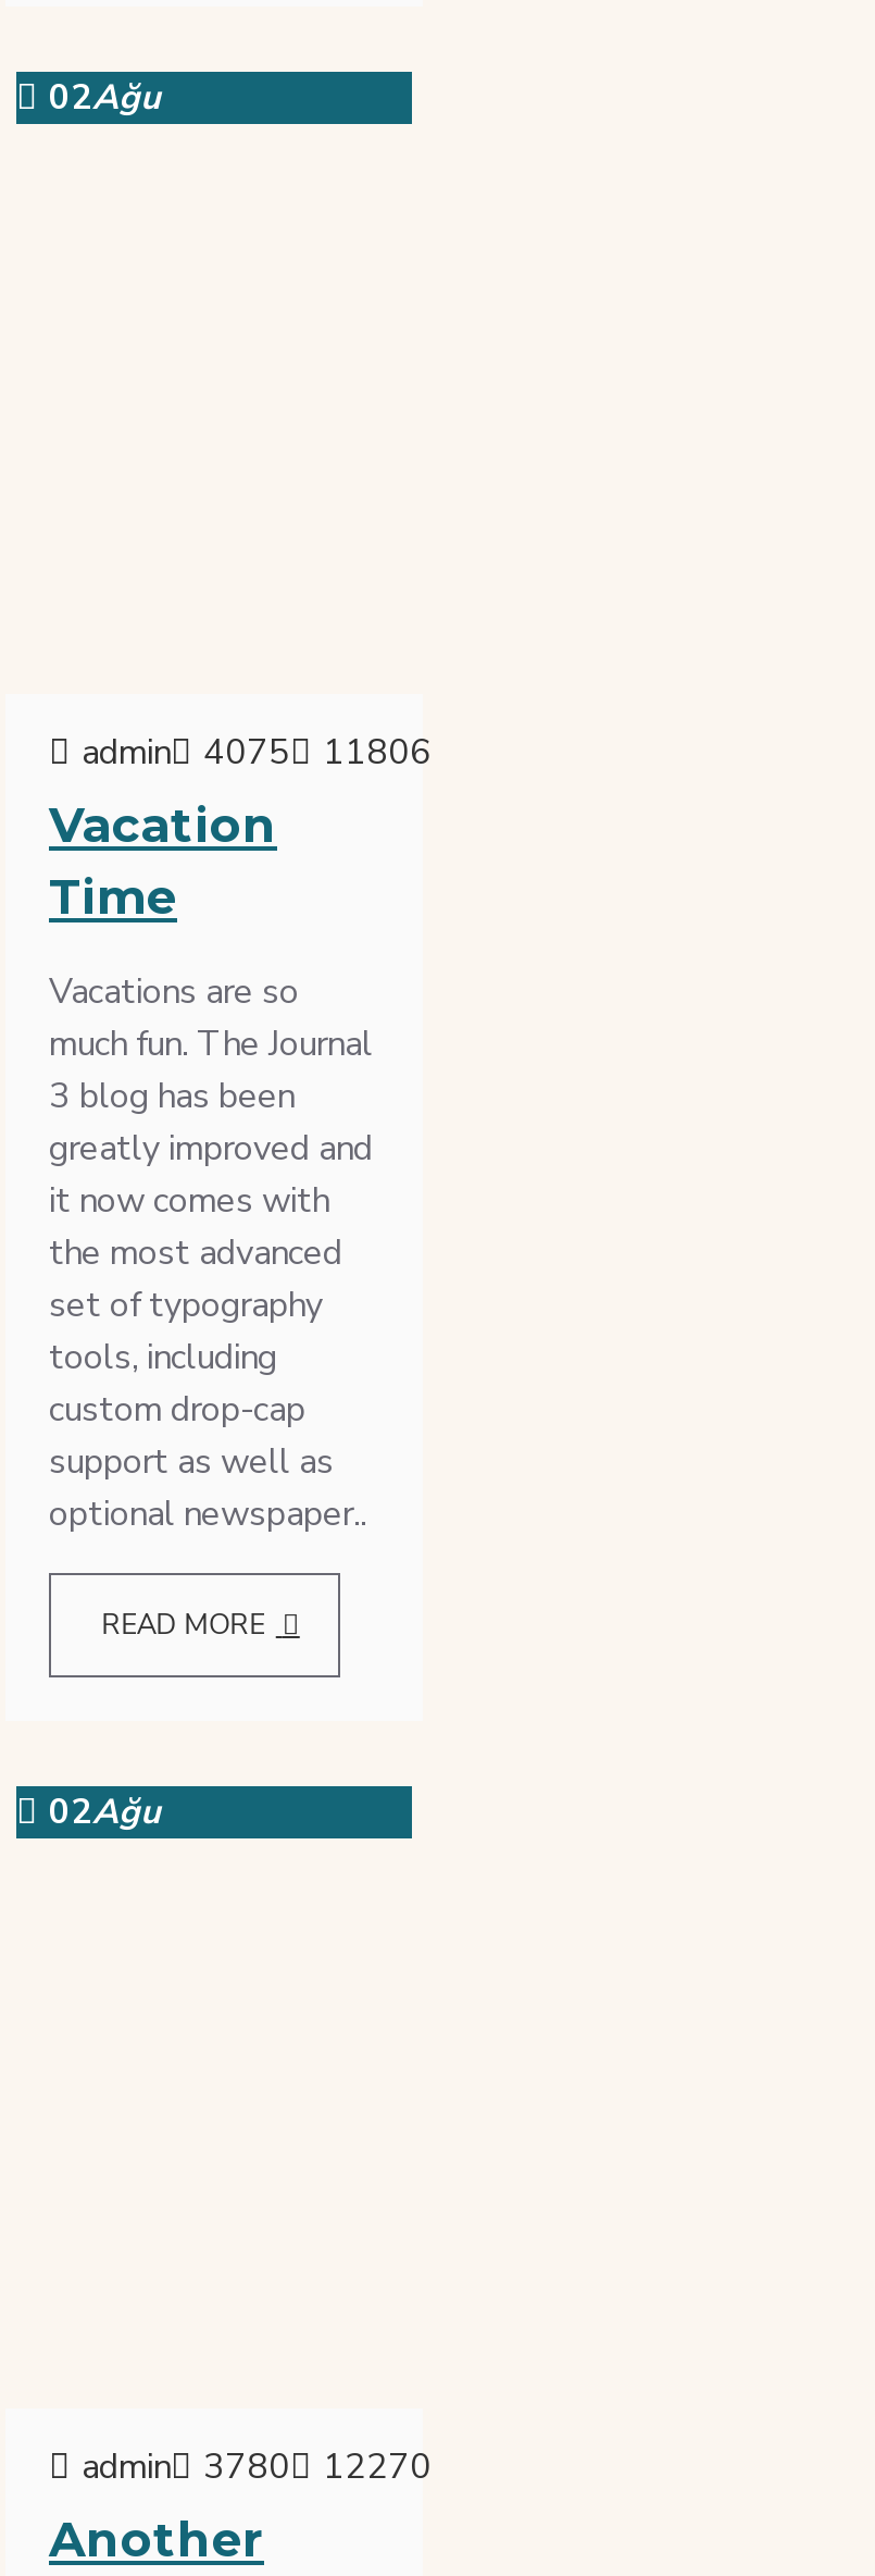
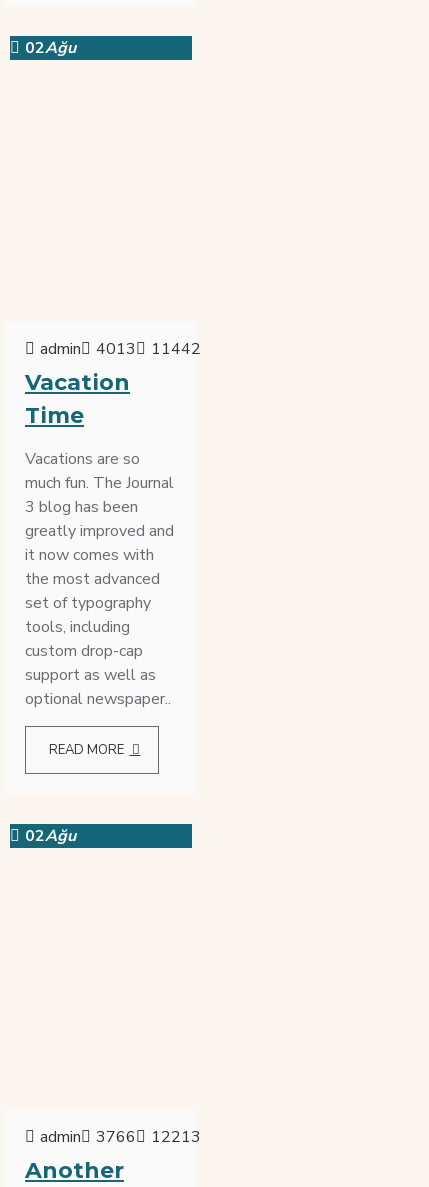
[203,729,290,777] 4075 -> [96,338,136,360] 4013
[323,729,432,777] 11806 -> [151,338,201,360] 11442
[203,2443,290,2491] 3780 -> [96,1126,136,1148] 3766
[323,2443,432,2491] 12270 -> [151,1126,201,1148] 12213

